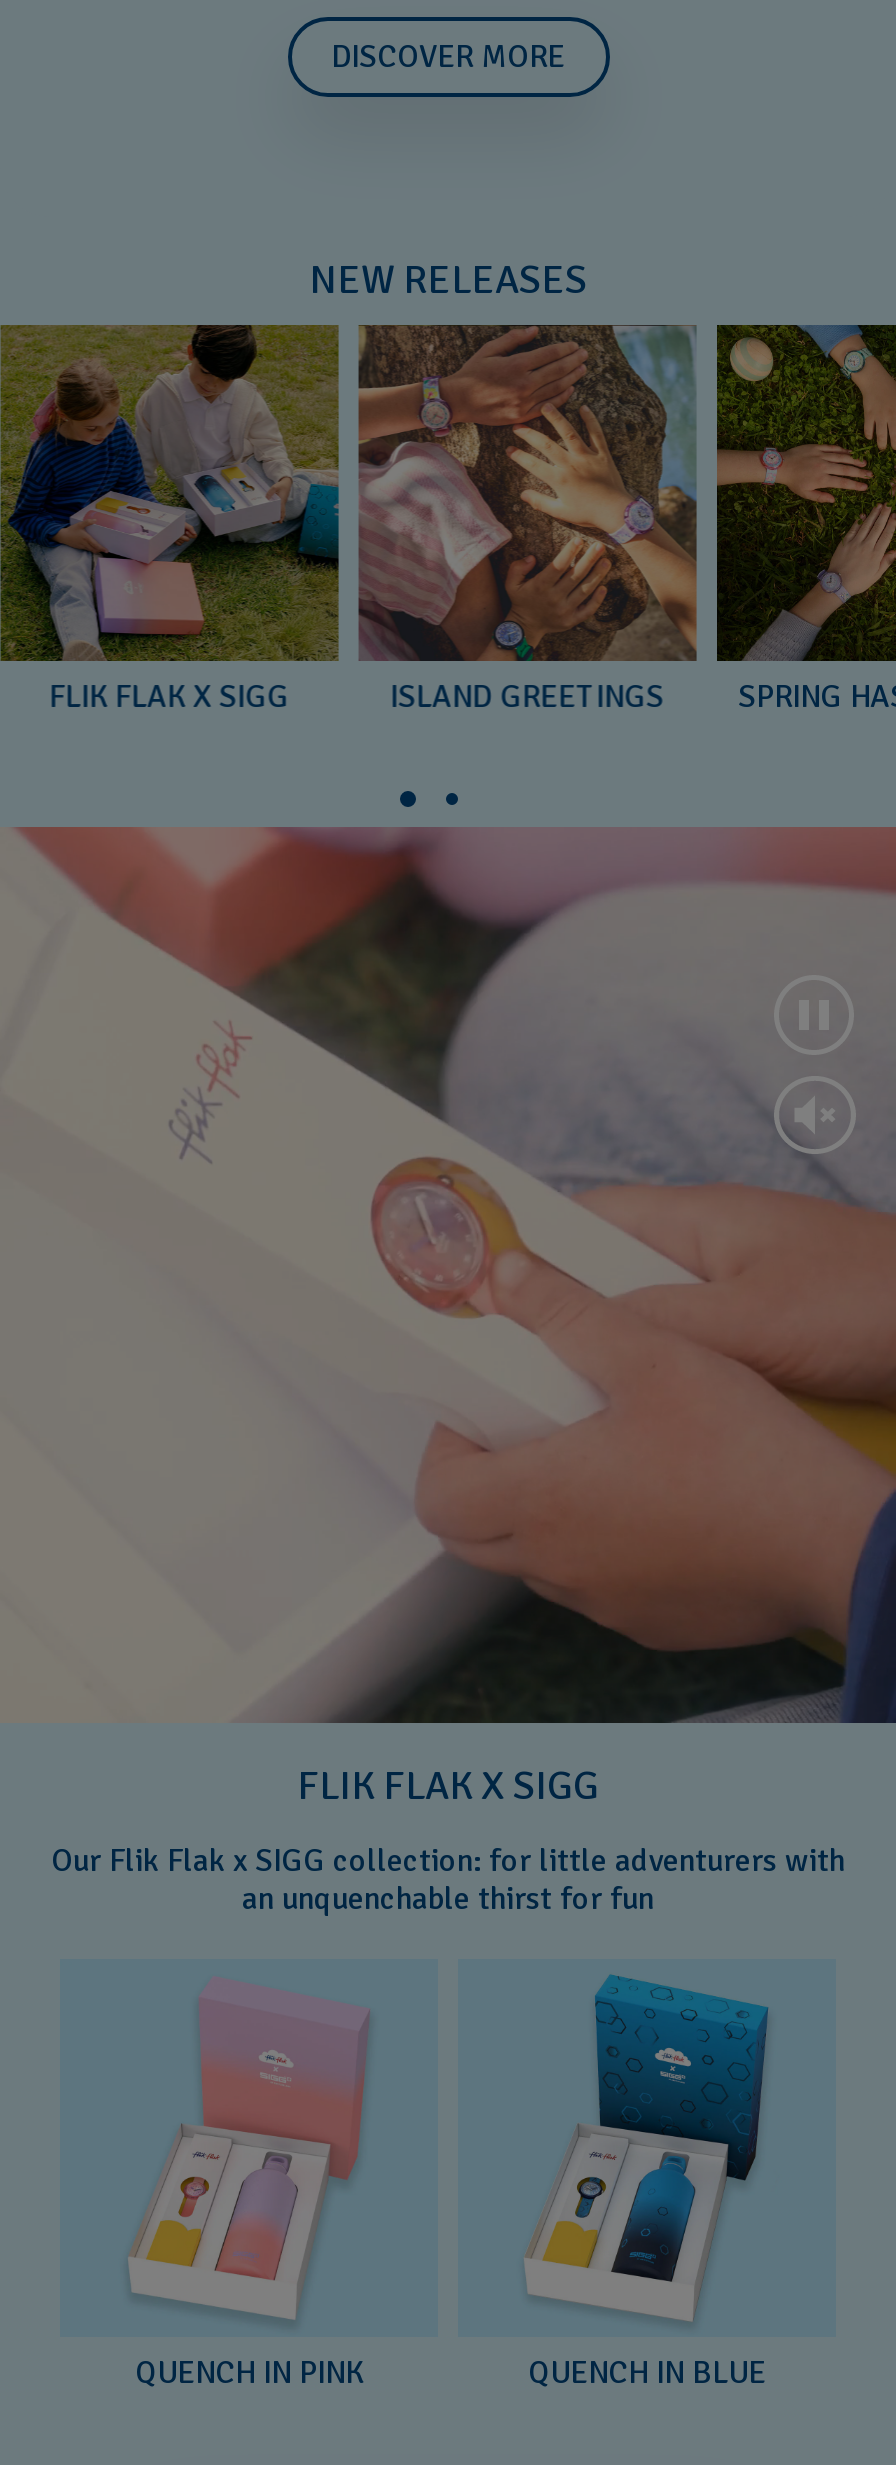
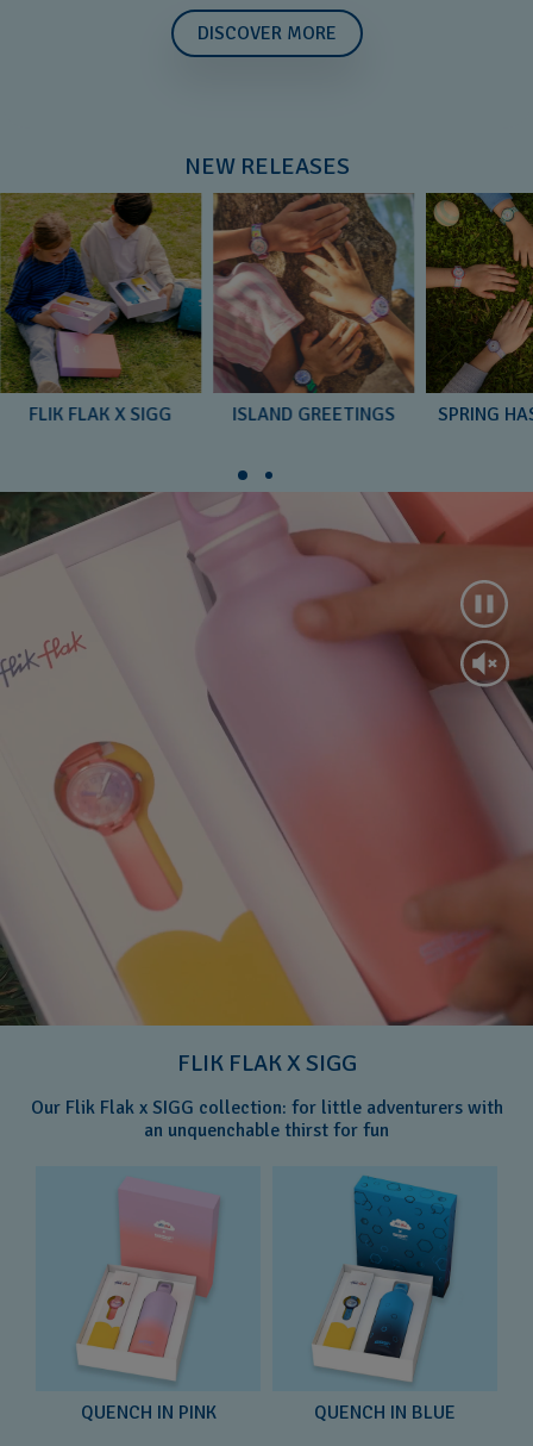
[6,827,890,1725] [image] -> [4,491,529,1027] [image]

